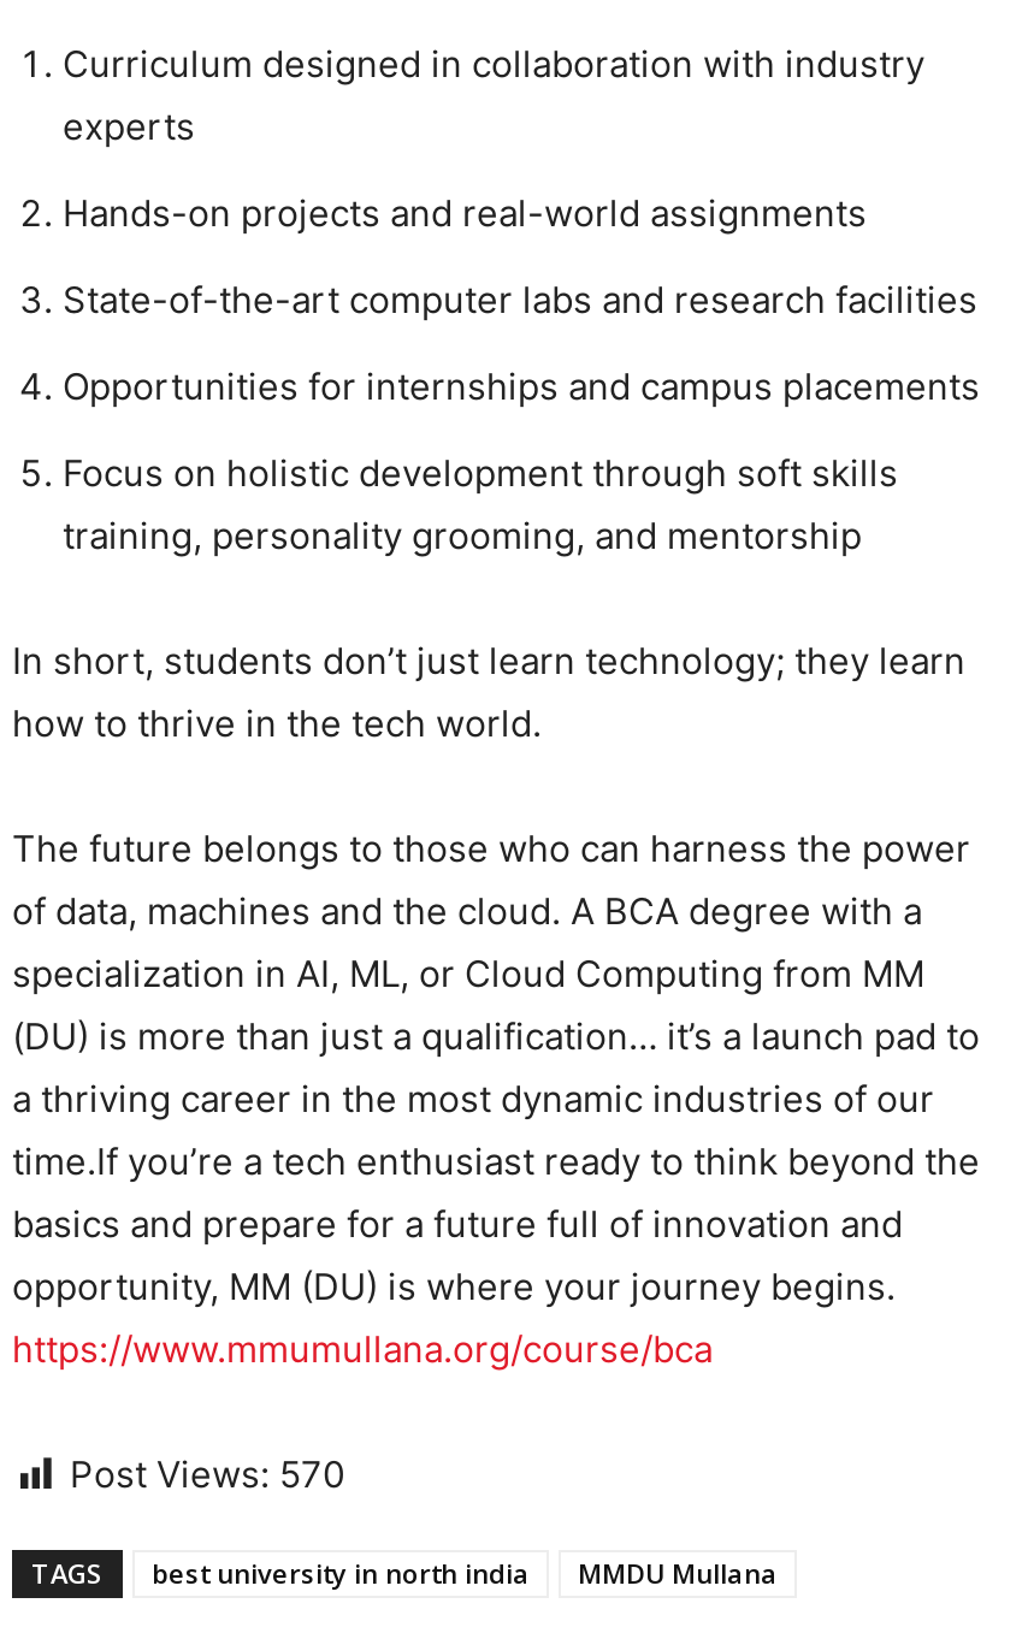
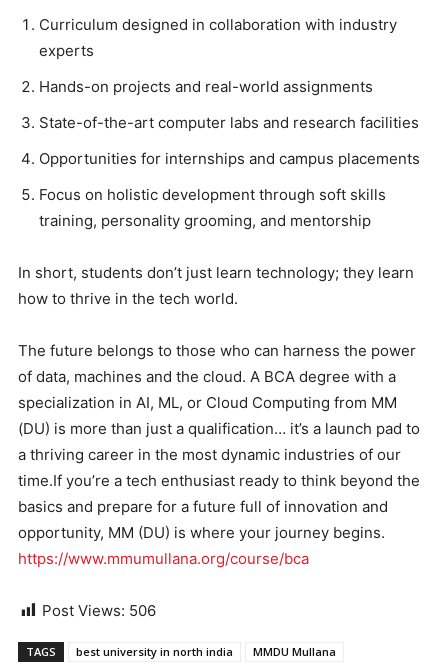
[70,1451,344,1497] Post Views: 570 -> [42,601,156,620] Post Views: 506

